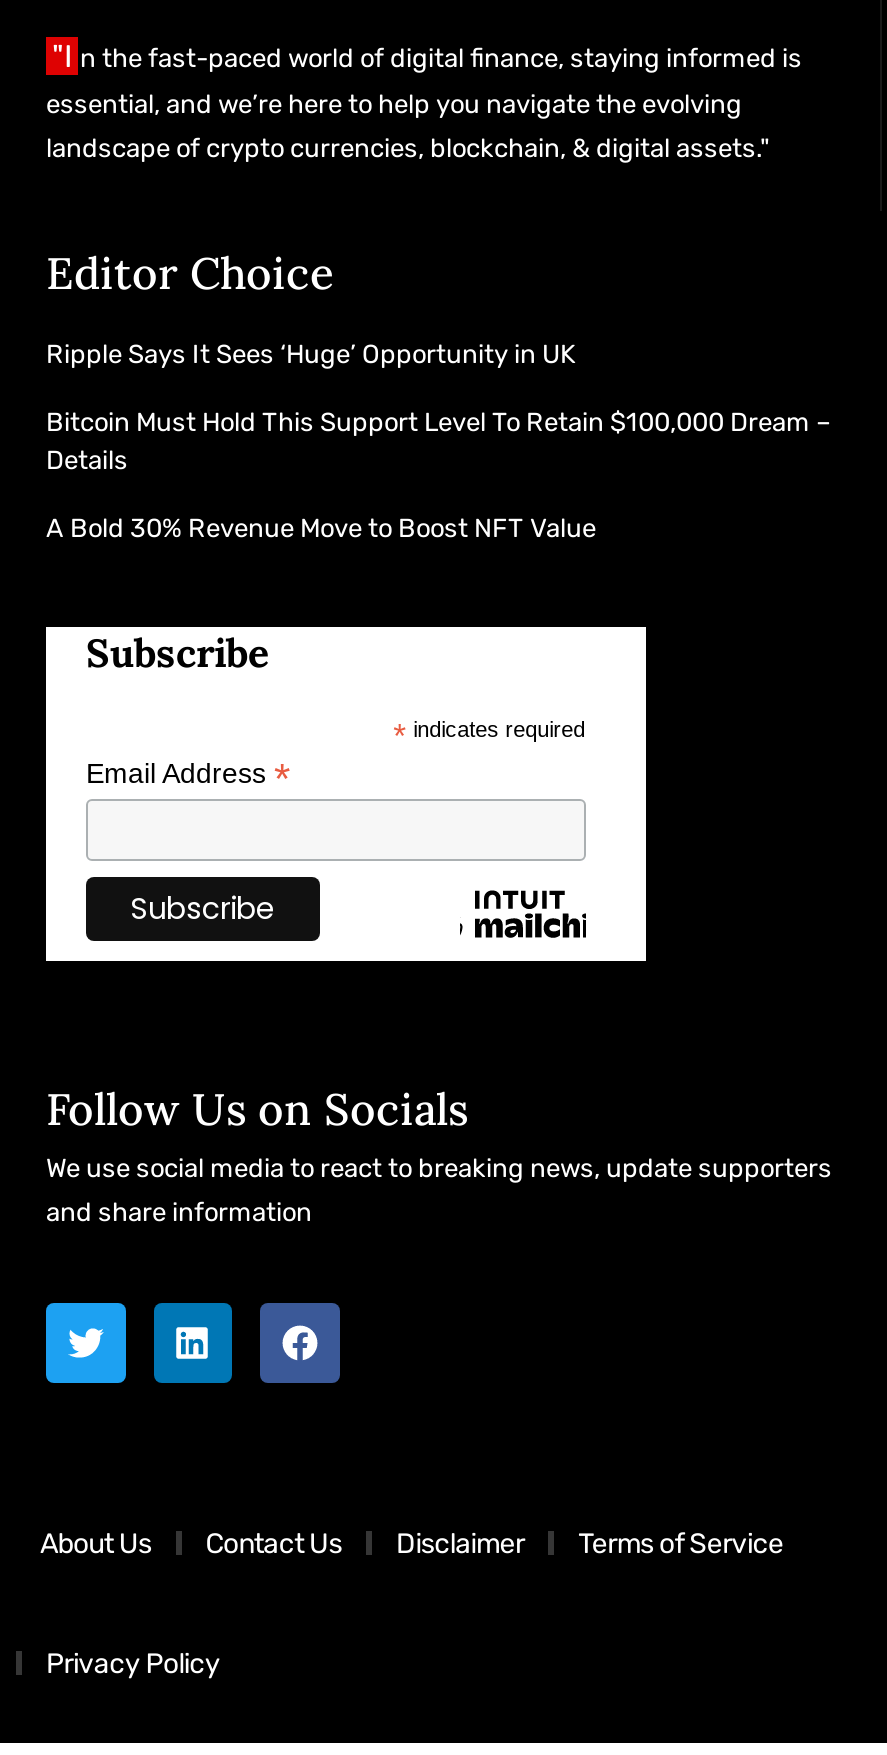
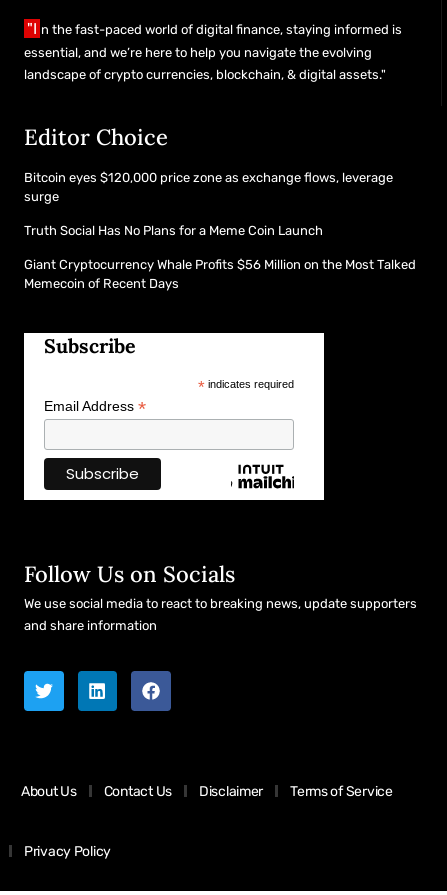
[46,338,576,368] Ripple Says It Sees ‘Huge’ Opportunity in UK -> [24,170,393,204] Bitcoin eyes $120,000 price zone as exchange flows, leverage | surge
[46,406,830,474] Bitcoin Must Hold This Support Level To Retain $100,000 Dream – | Details -> [24,223,323,238] Truth Social Has No Plans for a Meme Coin Launch
[46,512,596,542] A Bold 30% Revenue Move to Boost NFT Value -> [24,257,416,291] Giant Cryptocurrency Whale Profits $56 Million on the Most Talked | Memecoin of Recent Days

